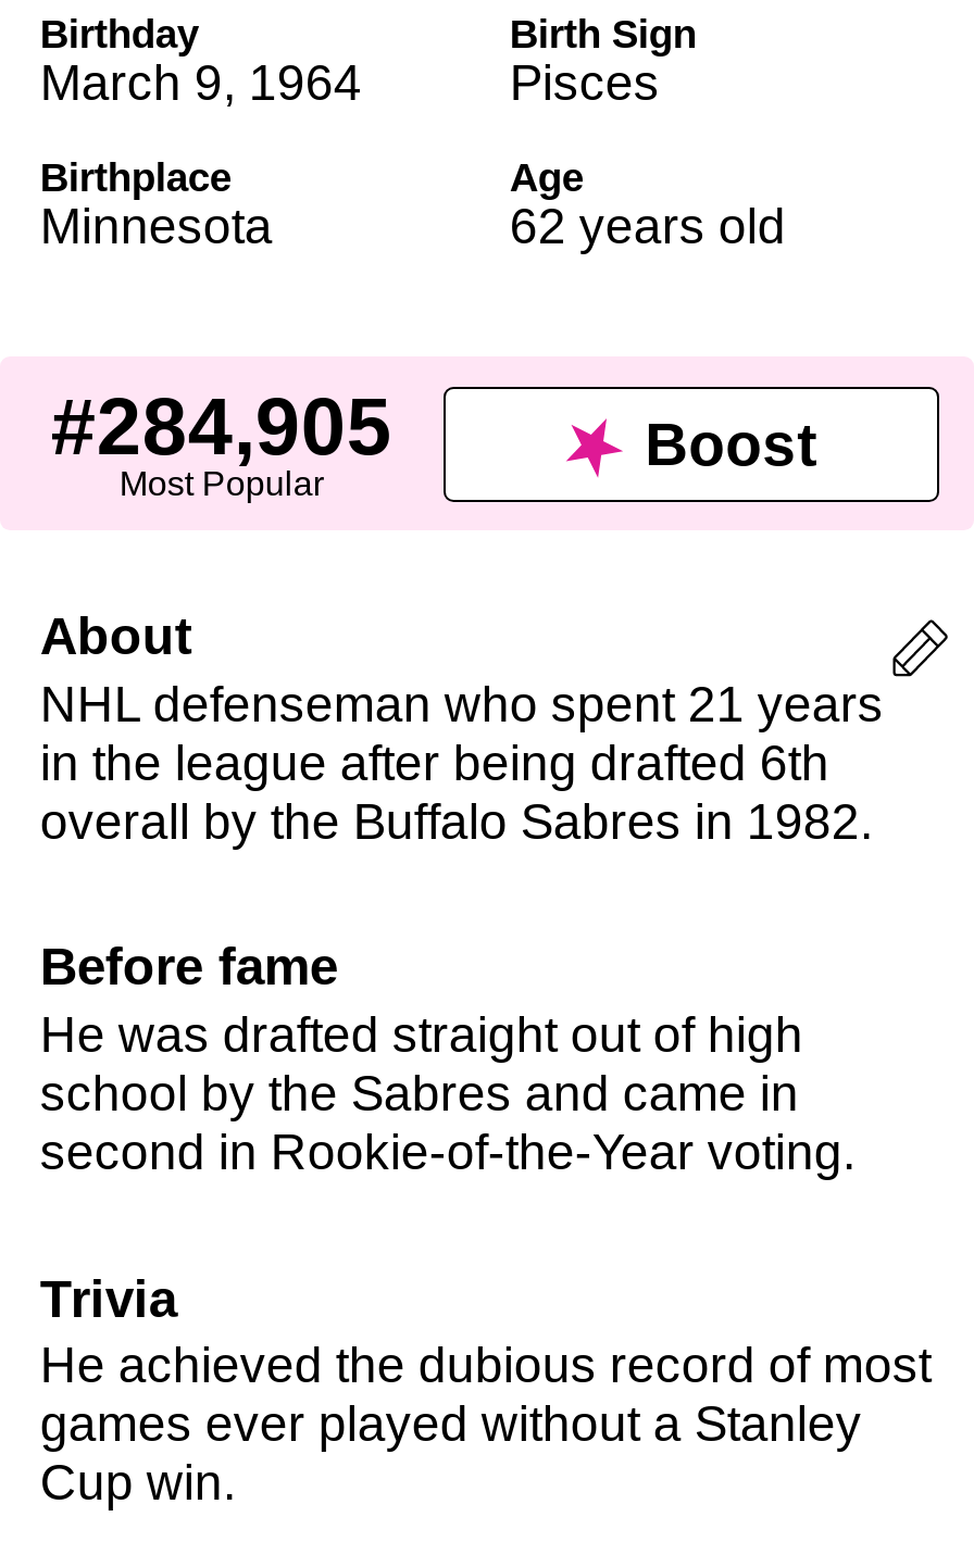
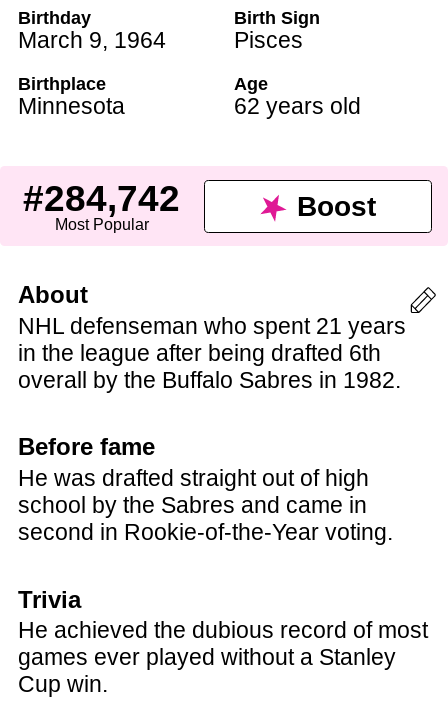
[51,381,392,471] #284,905 -> [23,177,180,218] #284,742

